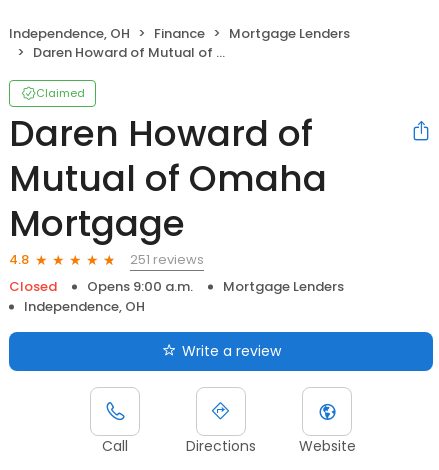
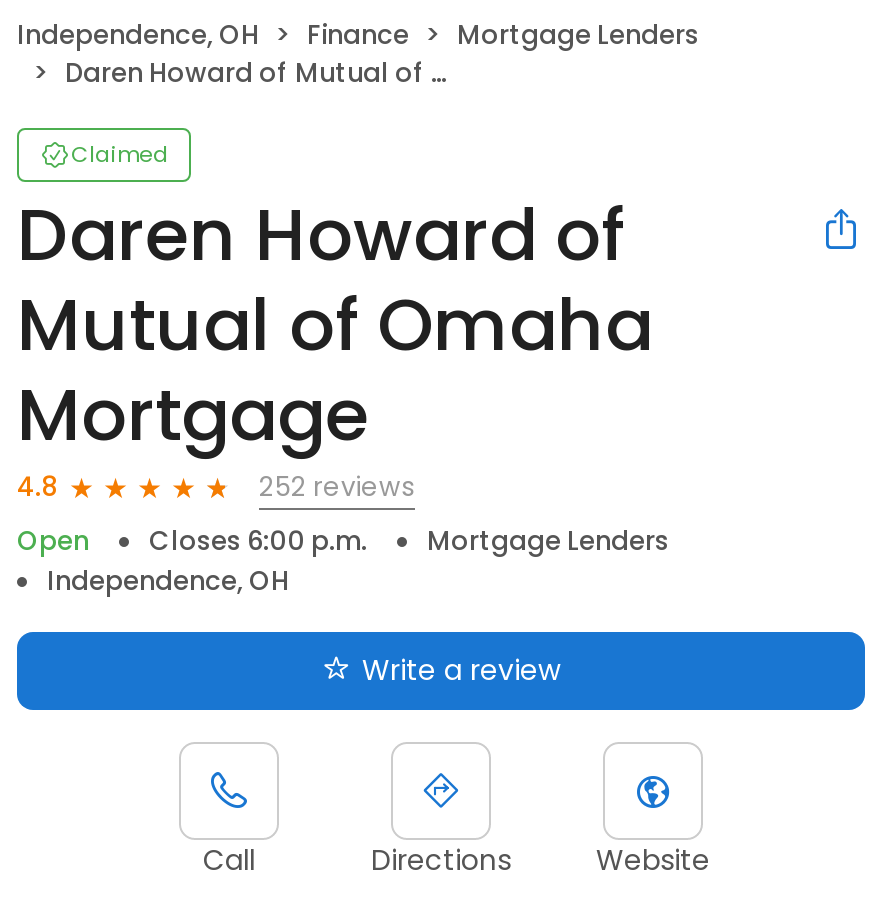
[9,250,204,296] 251 reviews | Closed | Opens 9:00 a.m. -> [17,468,415,560] 252 reviews | Open | Closes 6:00 p.m.

